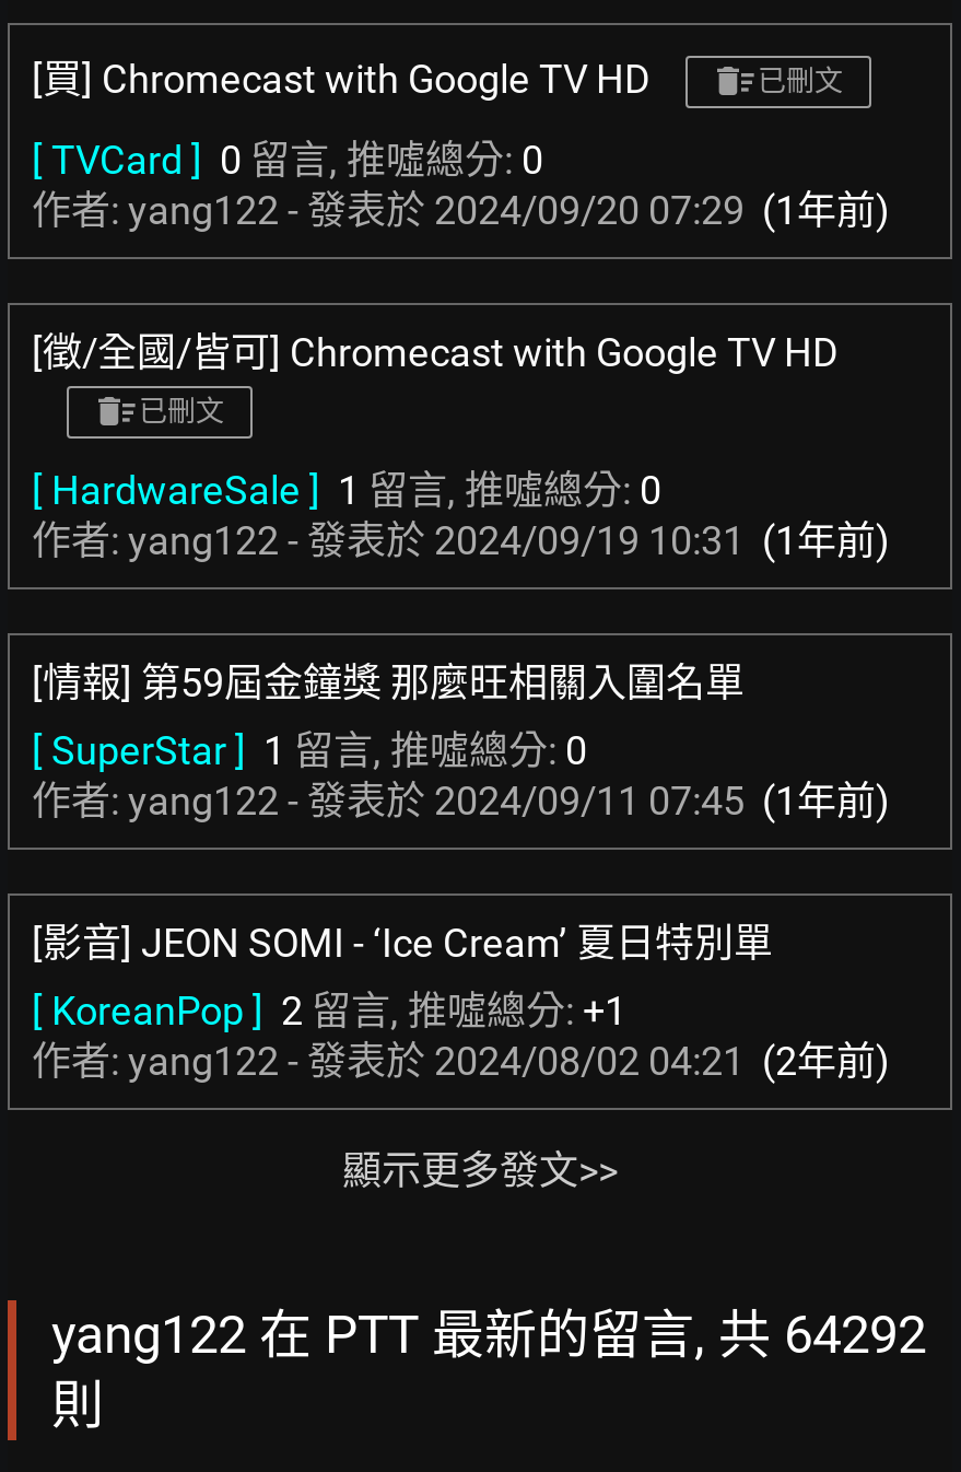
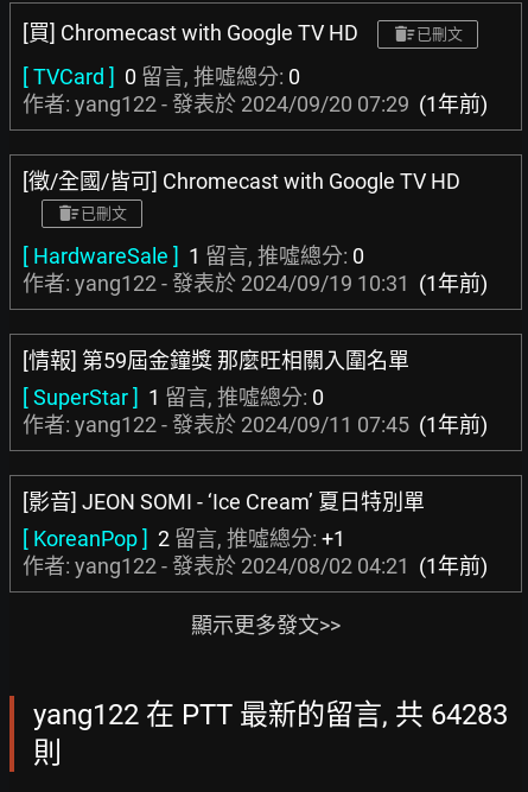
[32,1038,889,1084] 作者: yang122 - 發表於2024/08/02 04:21 (2年前) -> [23,553,488,578] 作者: yang122 - 發表於2024/08/02 04:21 (1年前)
[51,1305,926,1366] yang122 在 PTT 最新的留言, 共 64292 -> [33,698,508,731] yang122 在 PTT 最新的留言, 共 64283

